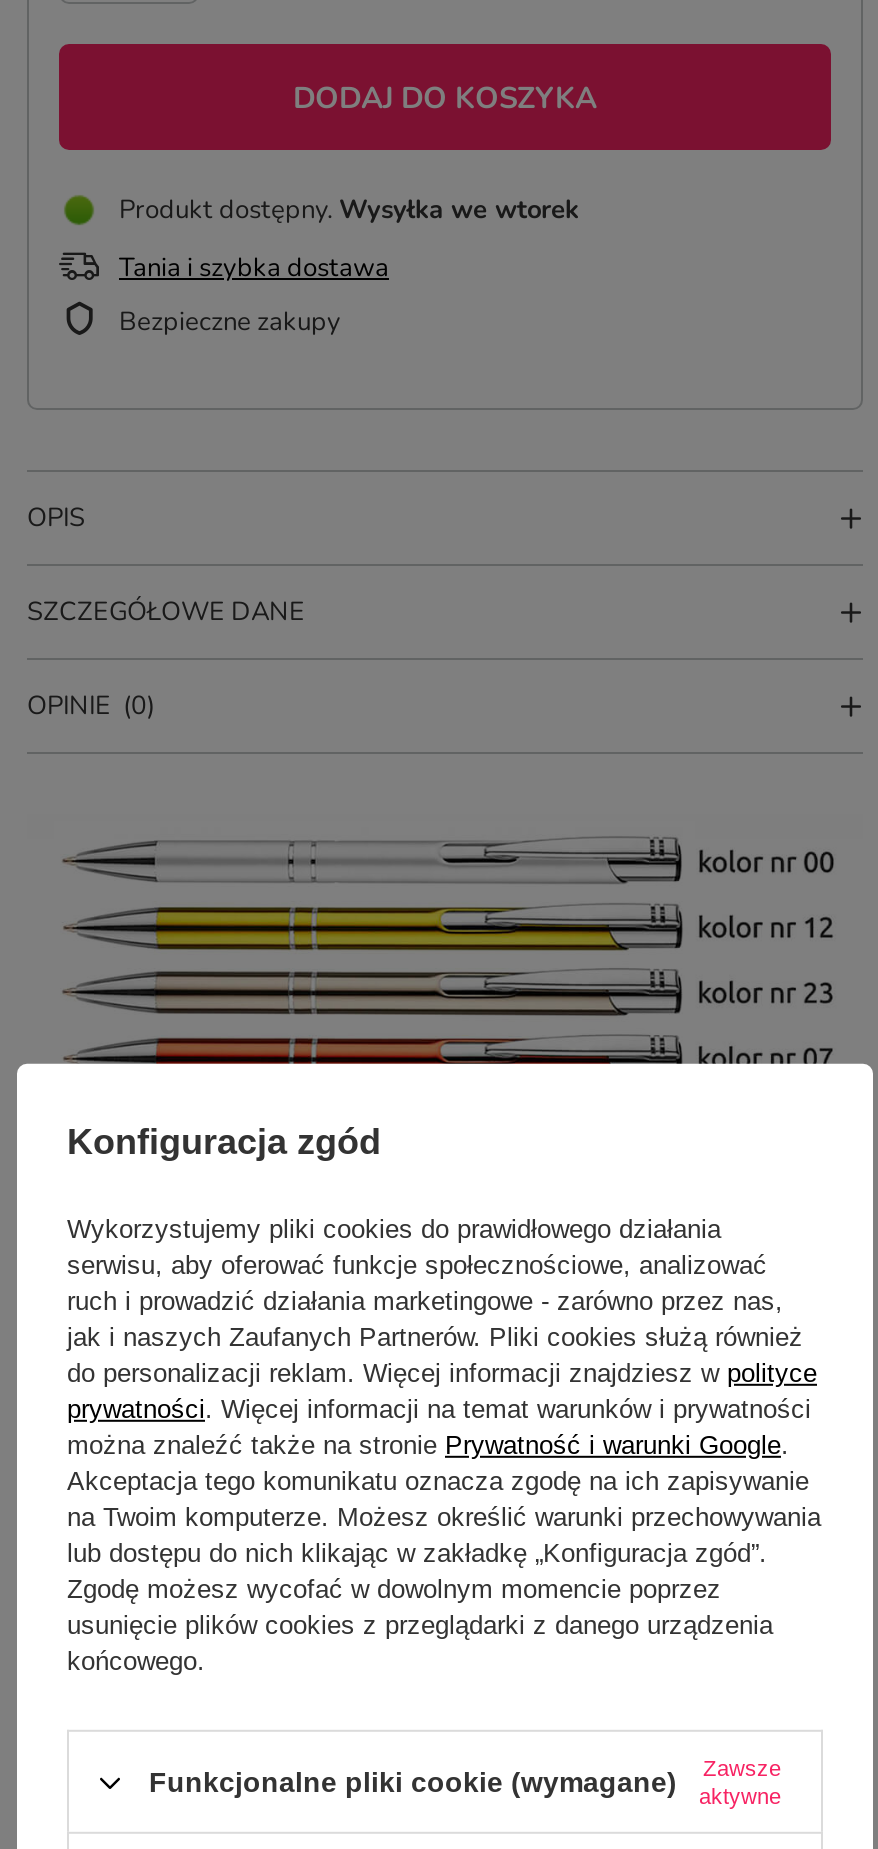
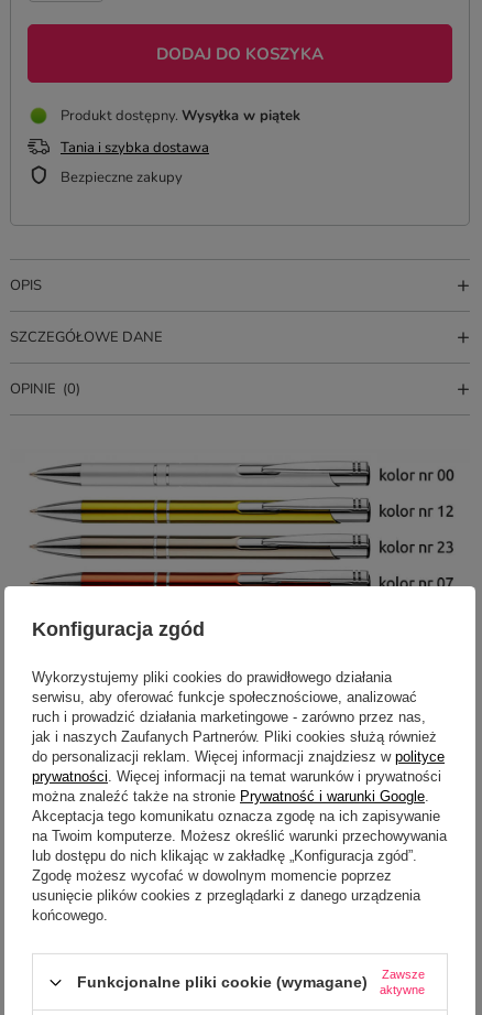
[119,192,579,228] Produkt dostępny Wysyłka we wtorek -> [61,106,300,126] Produkt dostępny Wysyłka w piątek

